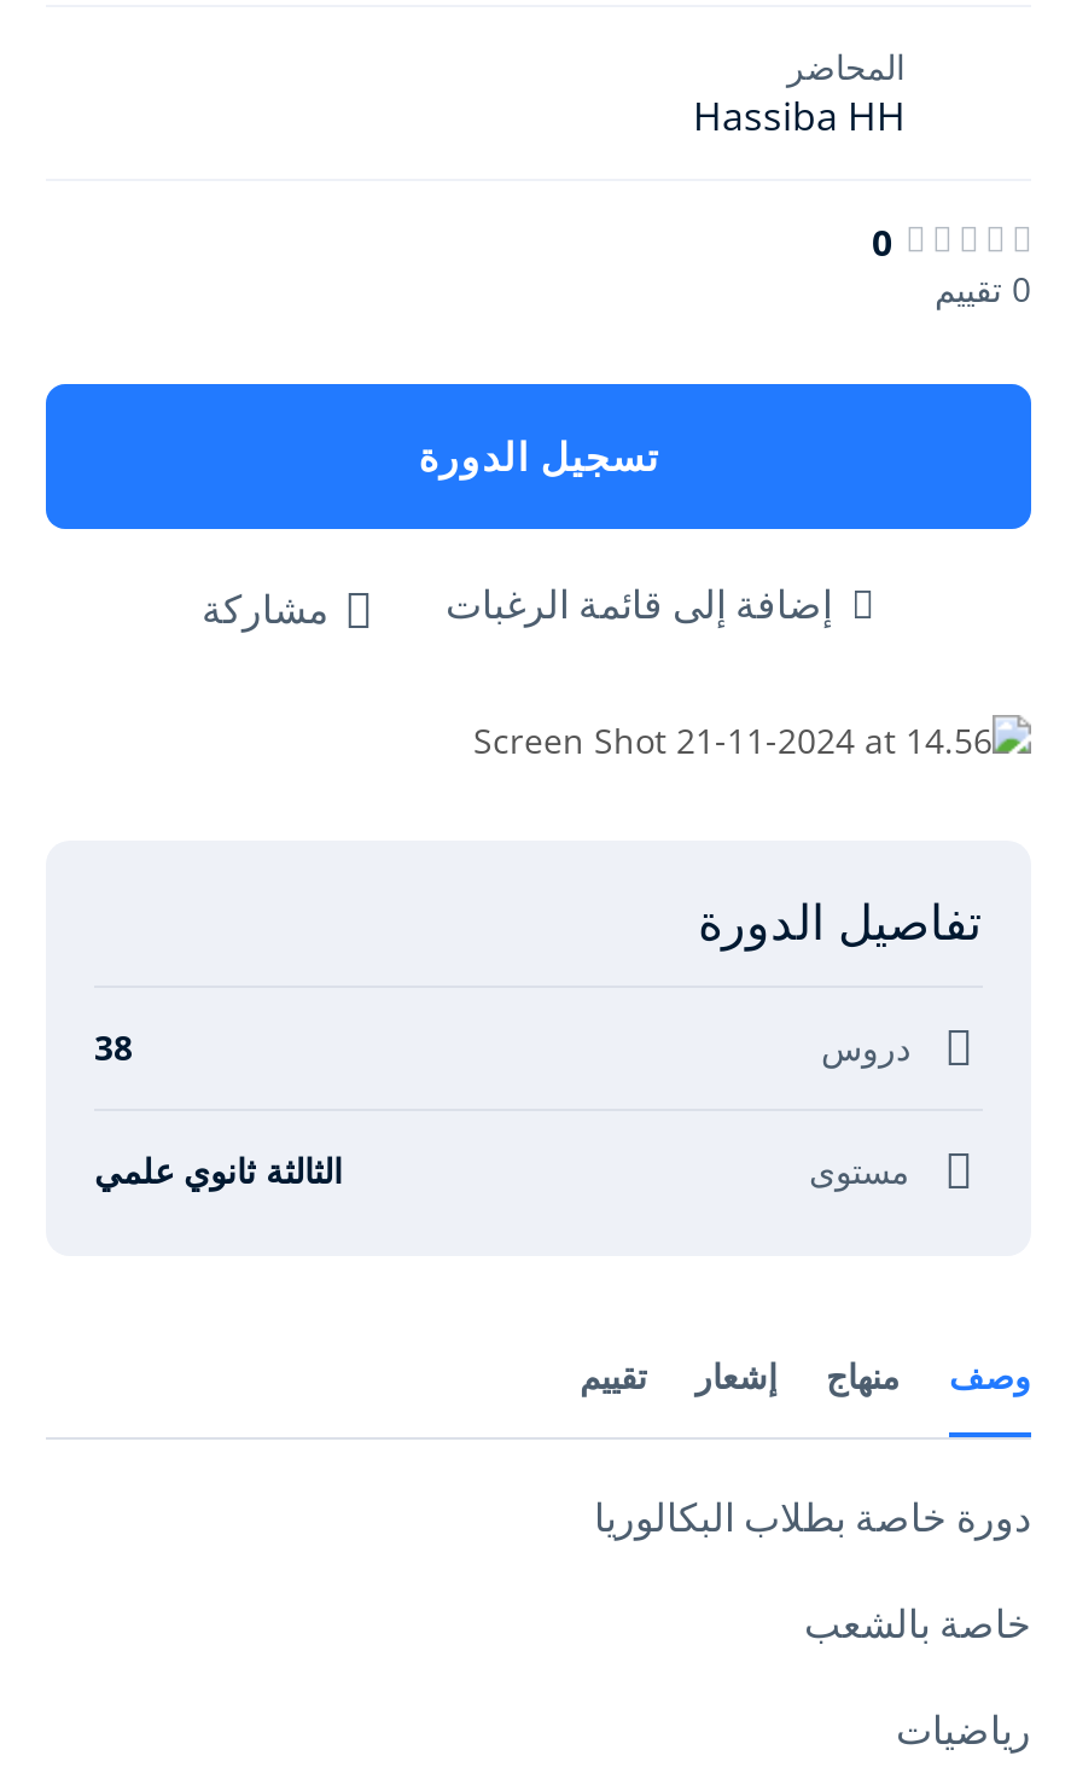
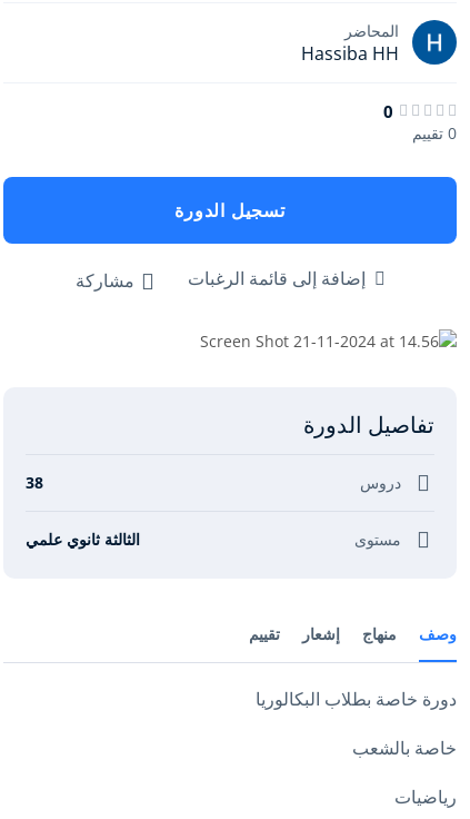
none -> [411,19,458,66] [image]

